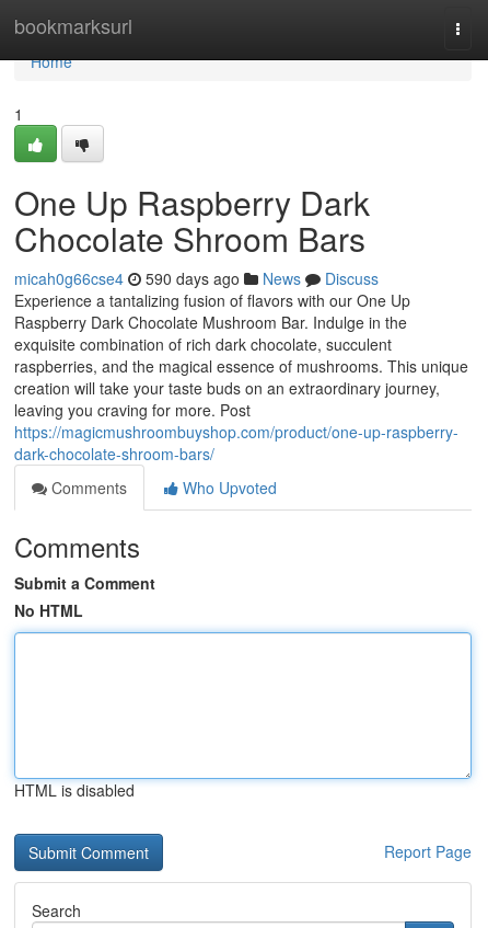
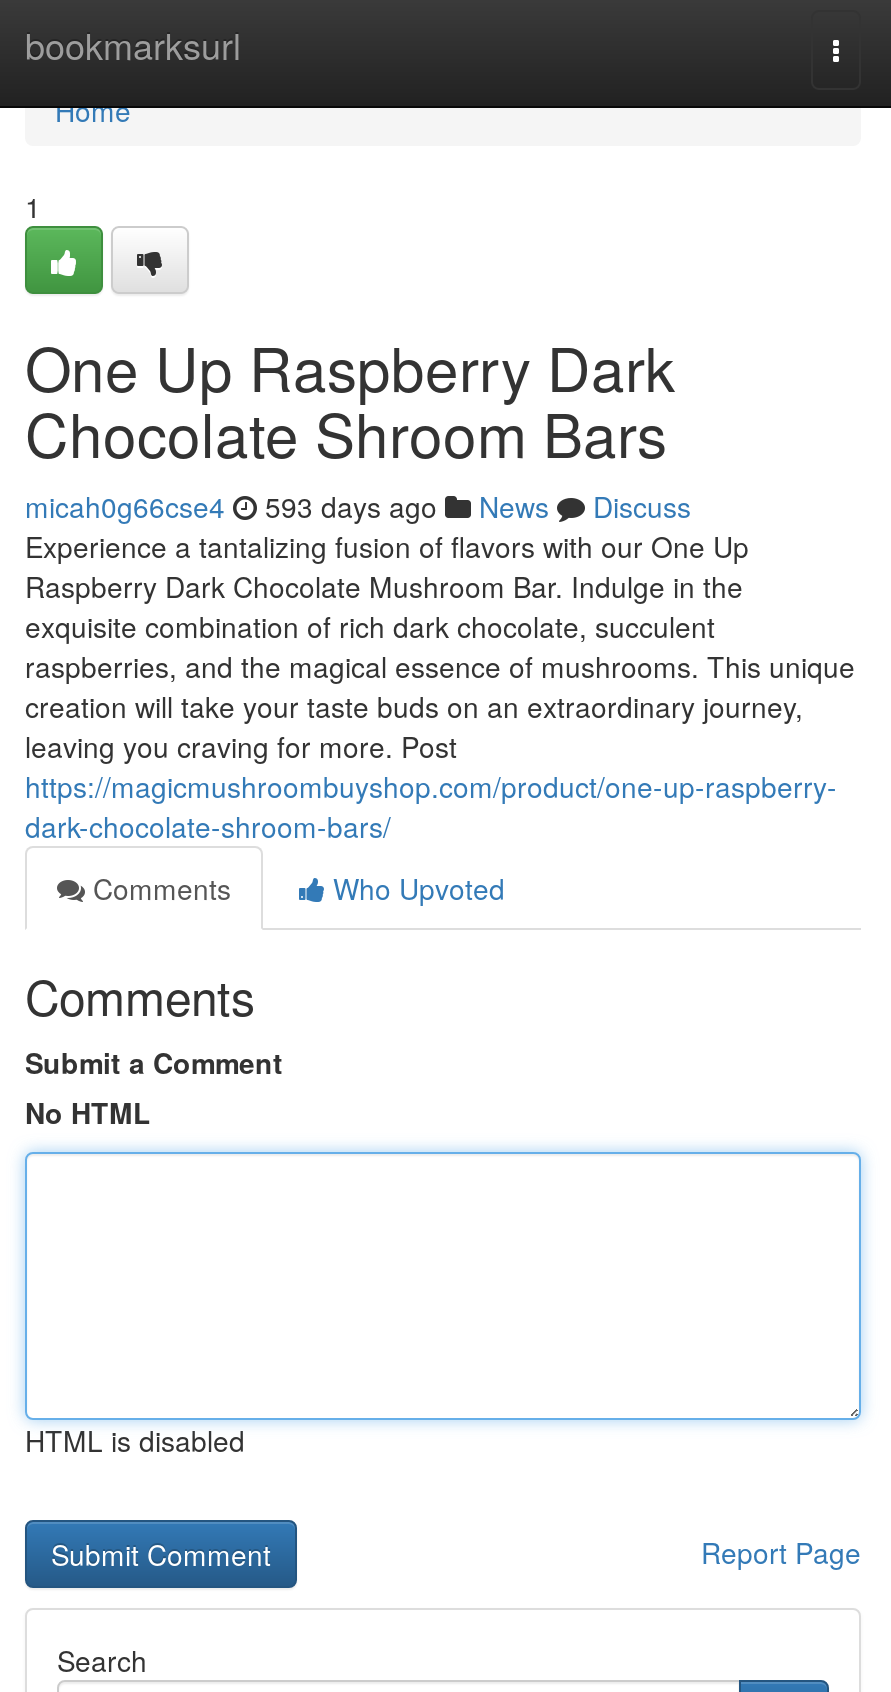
[14,267,379,289] micah0g66cse4 590 days ago News Discuss -> [25,486,691,526] micah0g66cse4 593 days ago News Discuss

